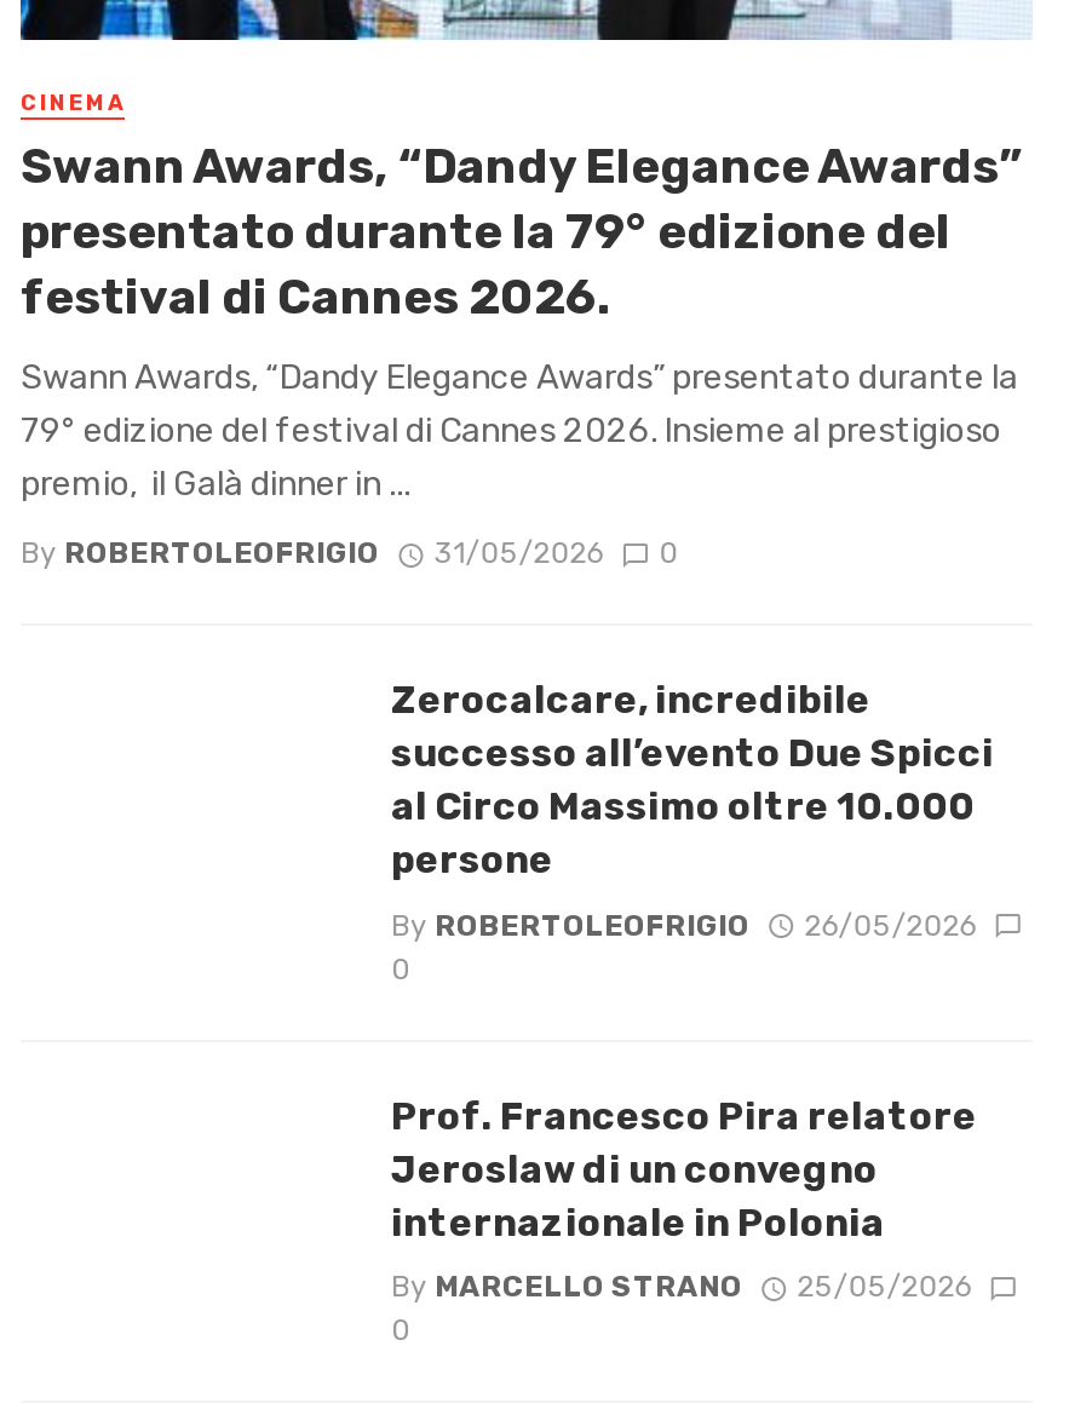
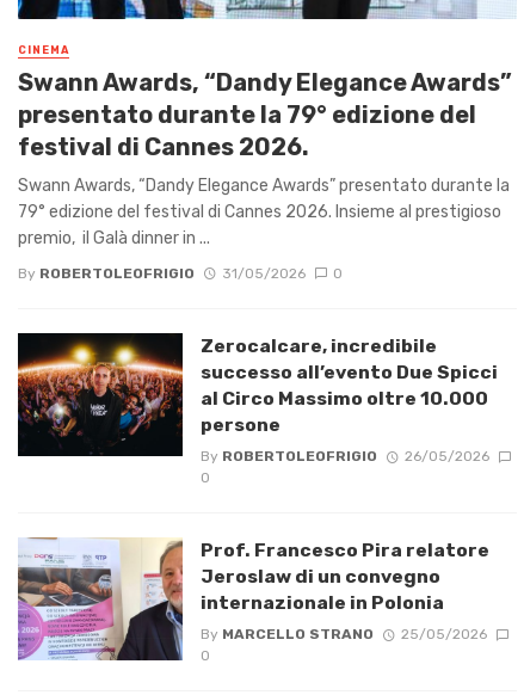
none -> [17,332,184,457] [image]
none -> [17,536,184,662] [image]

